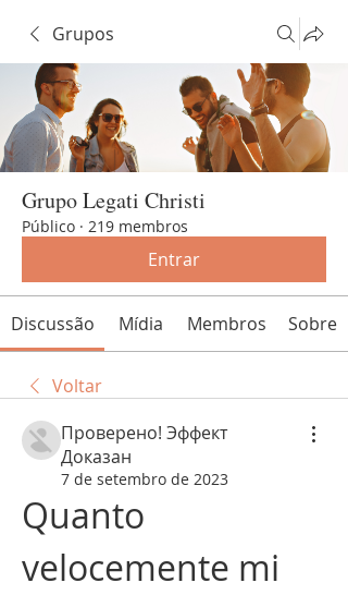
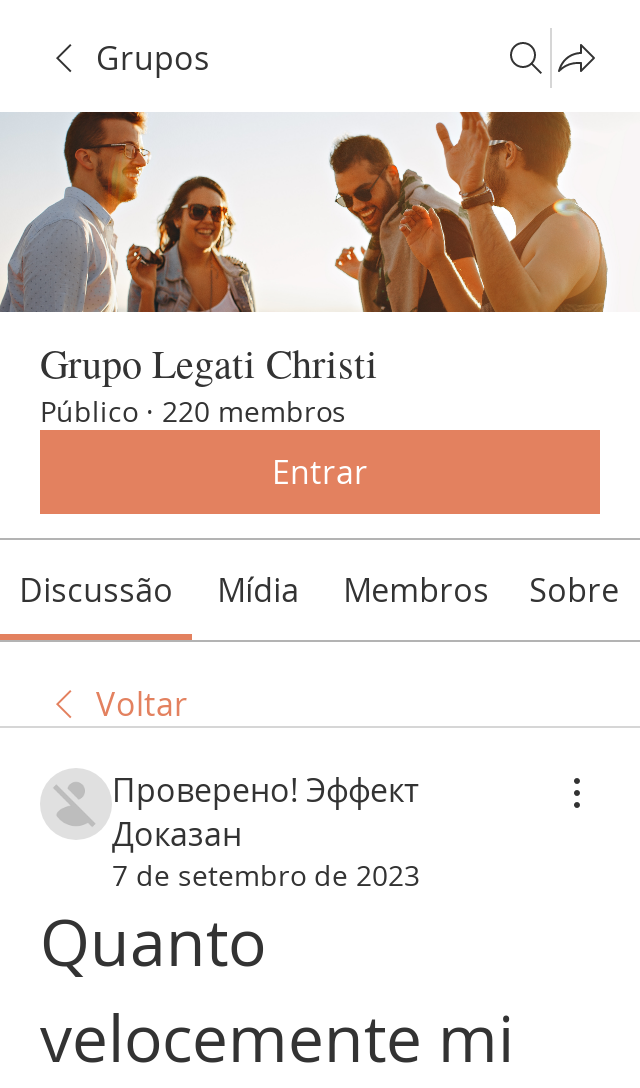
[22,216,188,236] Público · 219 membros -> [40,392,346,430] Público · 220 membros

